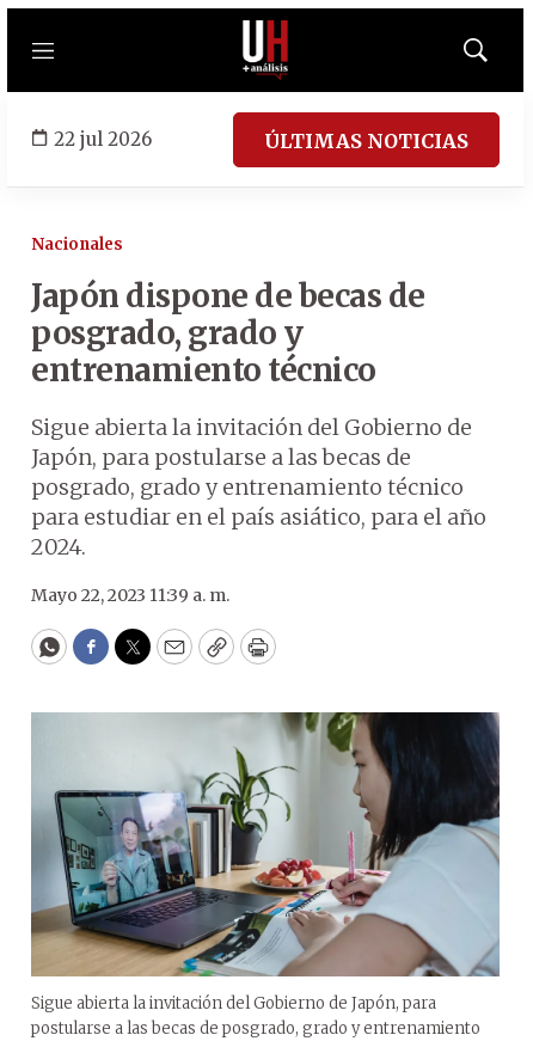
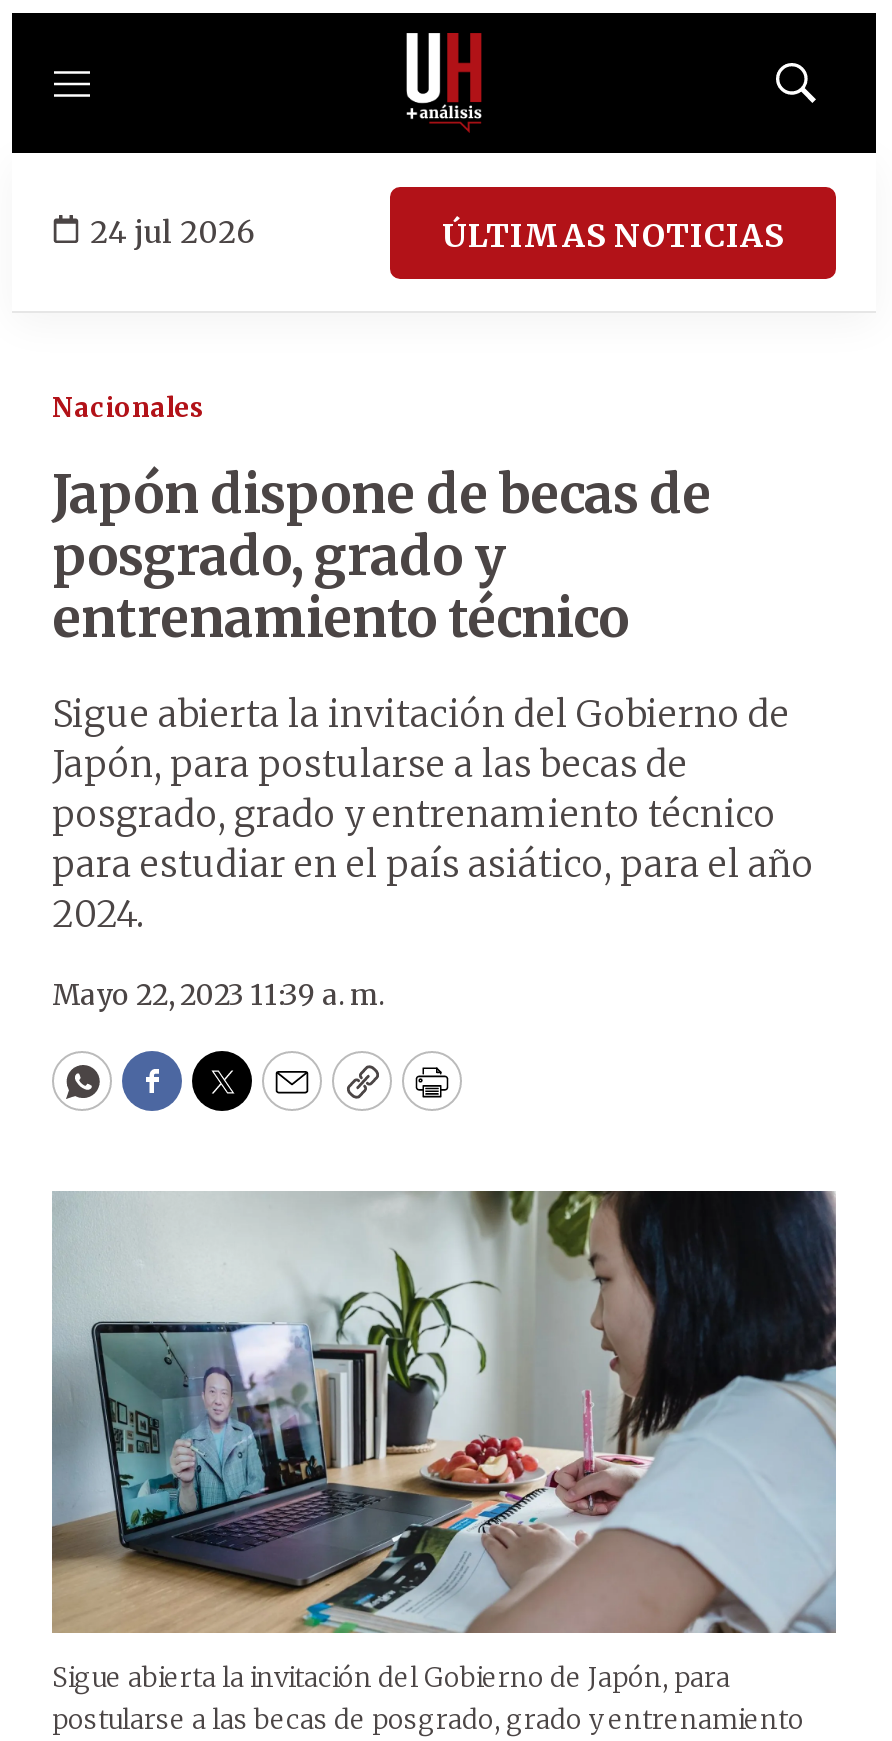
[54,127,152,150] 22 jul 2026 -> [90,212,254,250] 24 jul 2026

